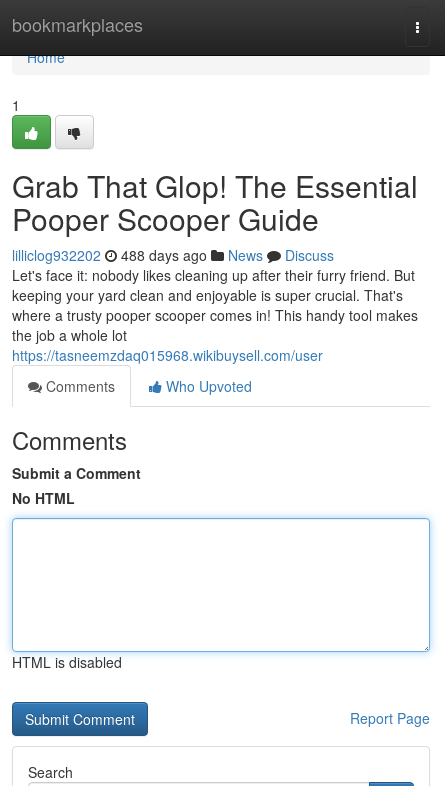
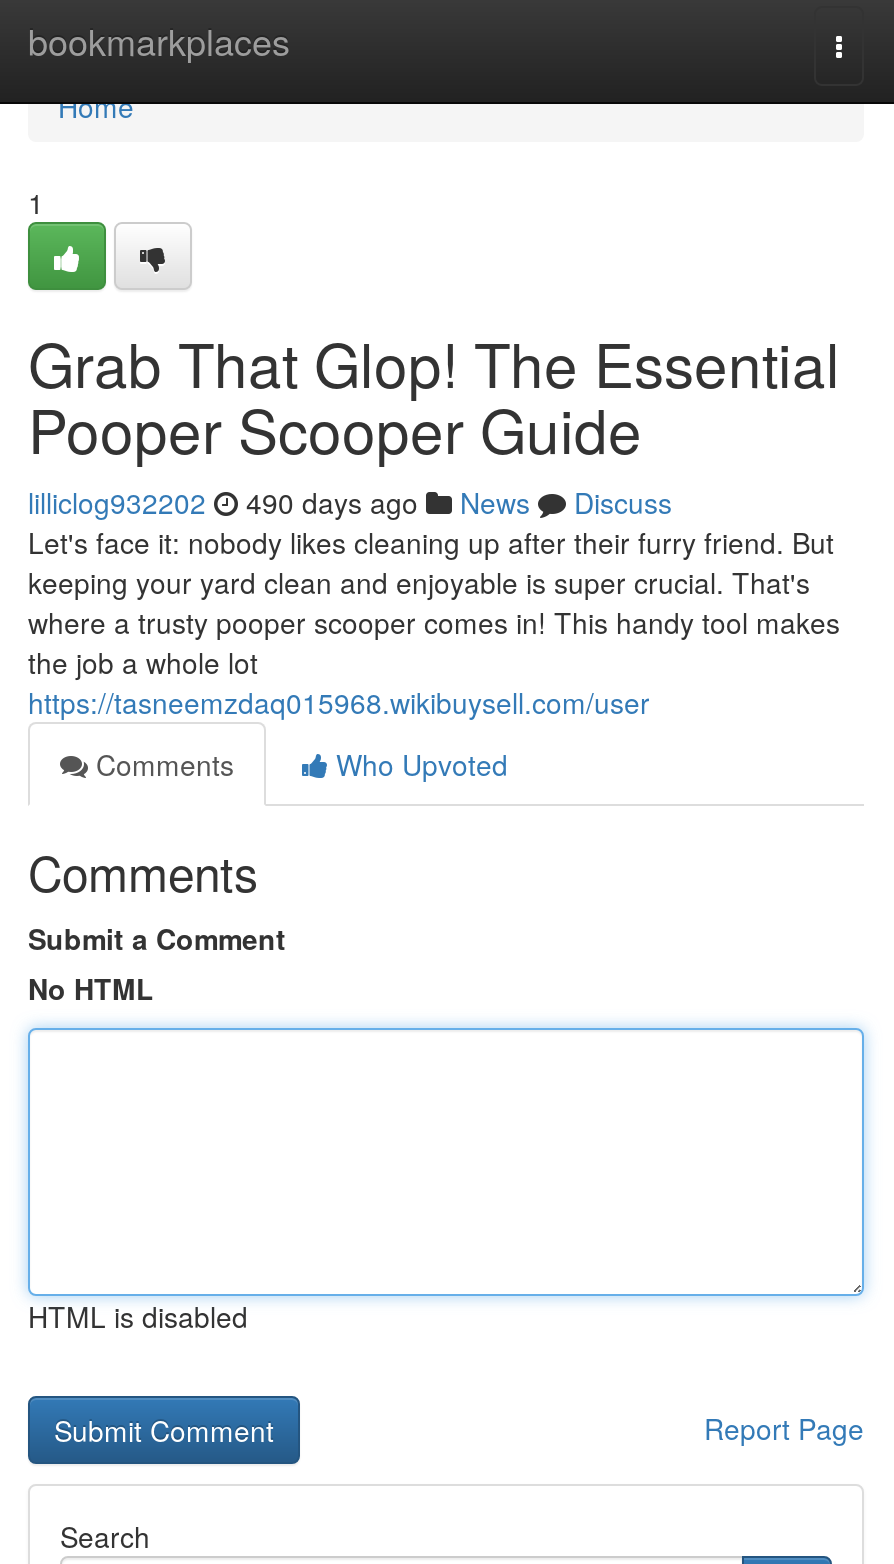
[12,245,334,265] lilliclog932202 488 days ago News Discuss -> [28,482,672,522] lilliclog932202 490 days ago News Discuss

